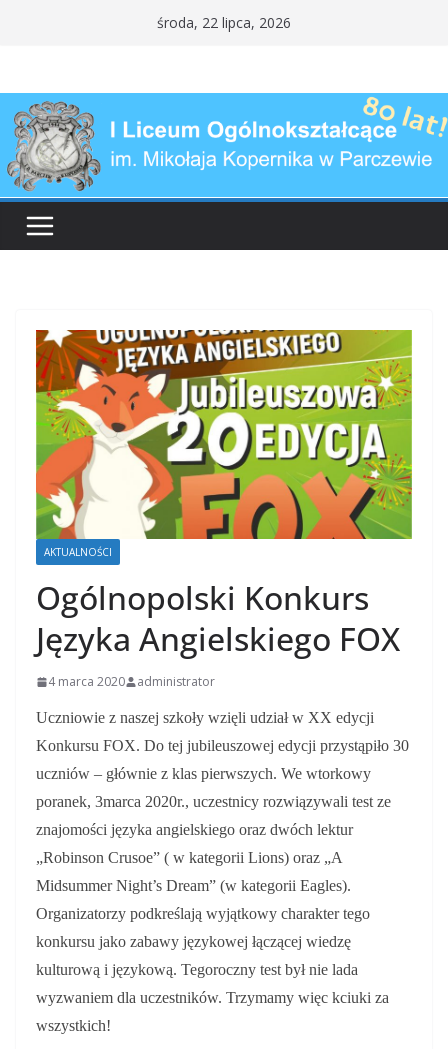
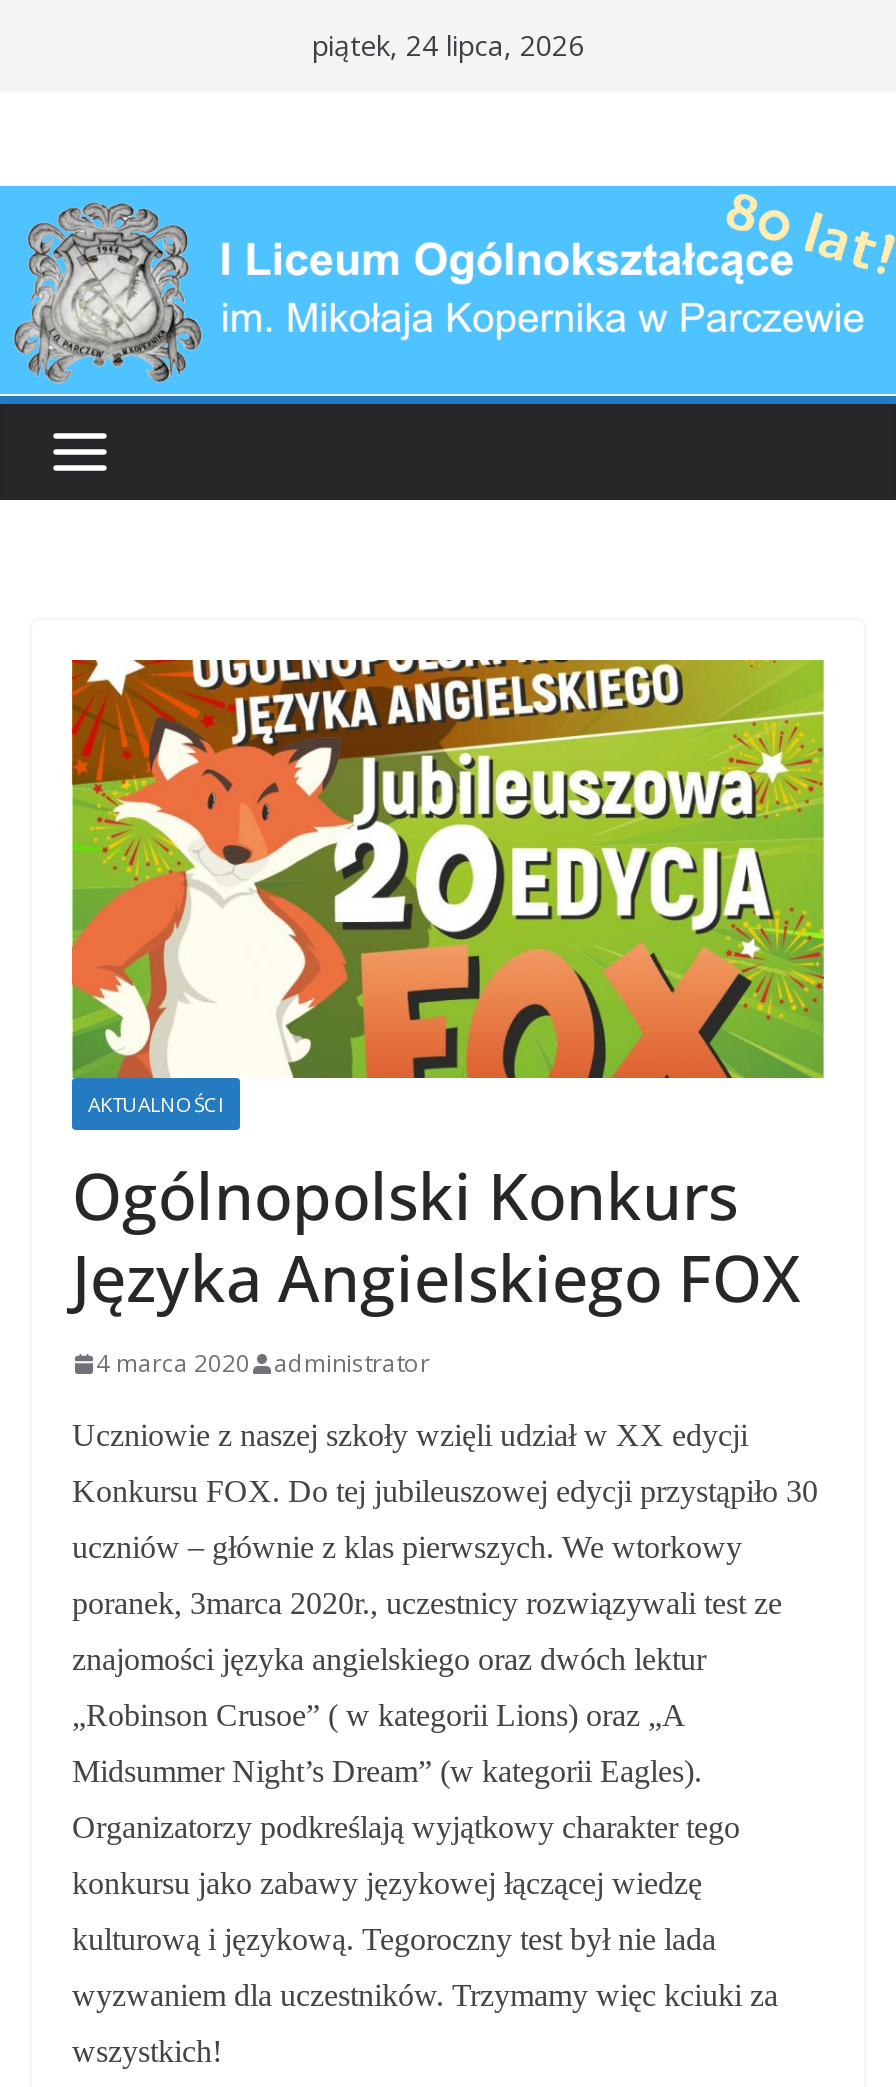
[157,13,291,32] środa, 22 lipca, 2026 -> [312,26,584,64] piątek, 24 lipca, 2026

